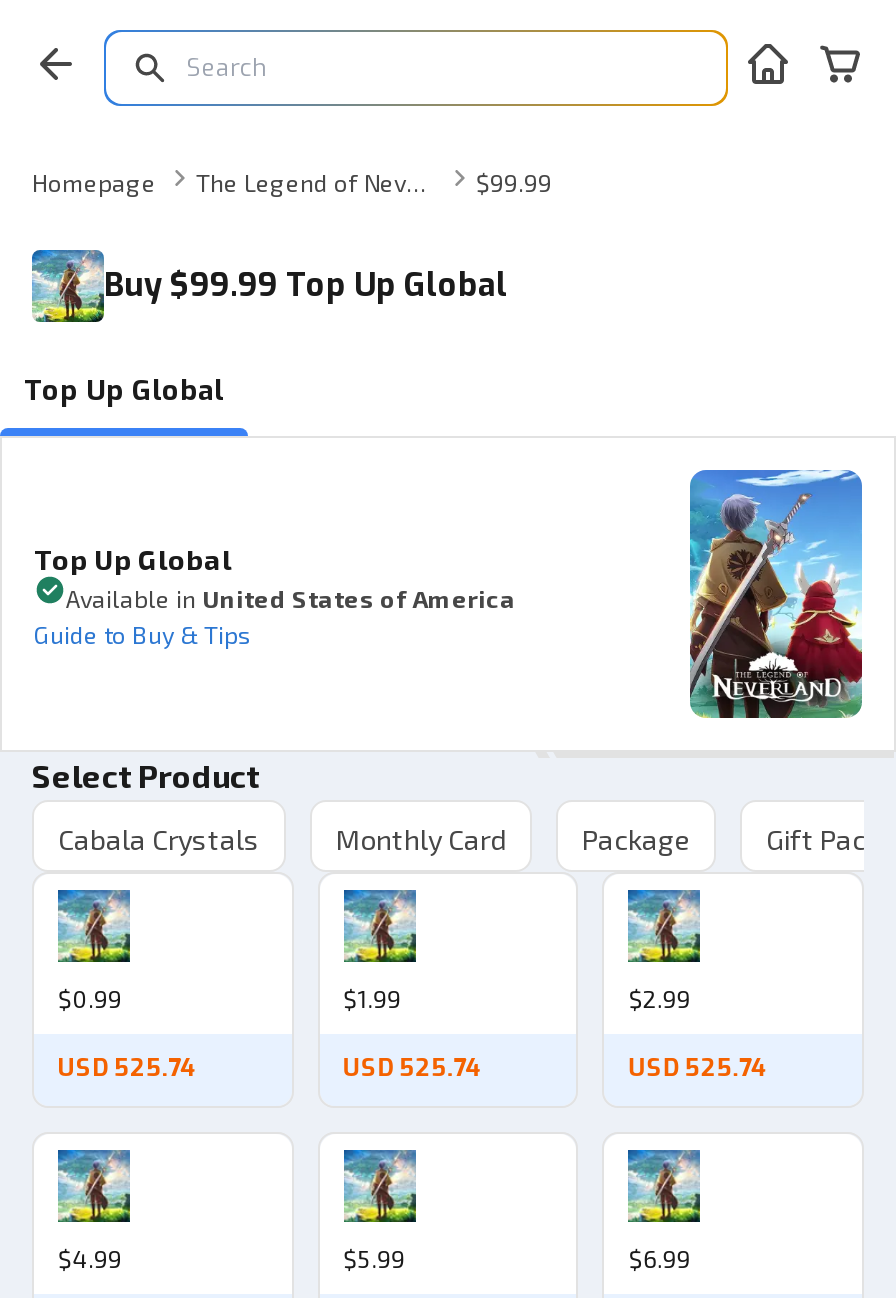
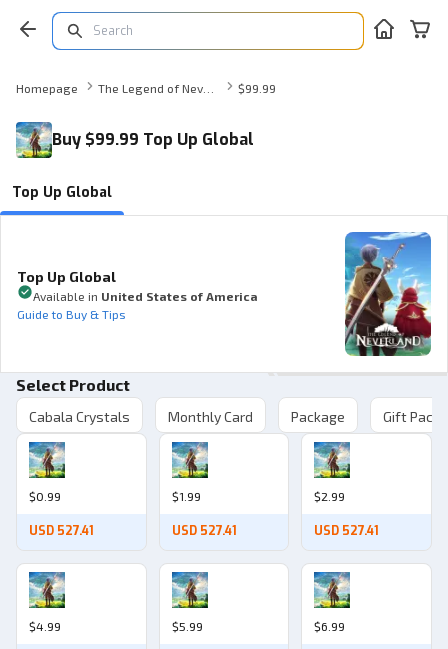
[58,1052,194,1084] USD 525.74 -> [29,523,94,539] USD 527.41
[343,1052,479,1084] USD 525.74 -> [172,523,237,539] USD 527.41
[629,1052,765,1084] USD 525.74 -> [314,523,379,539] USD 527.41

